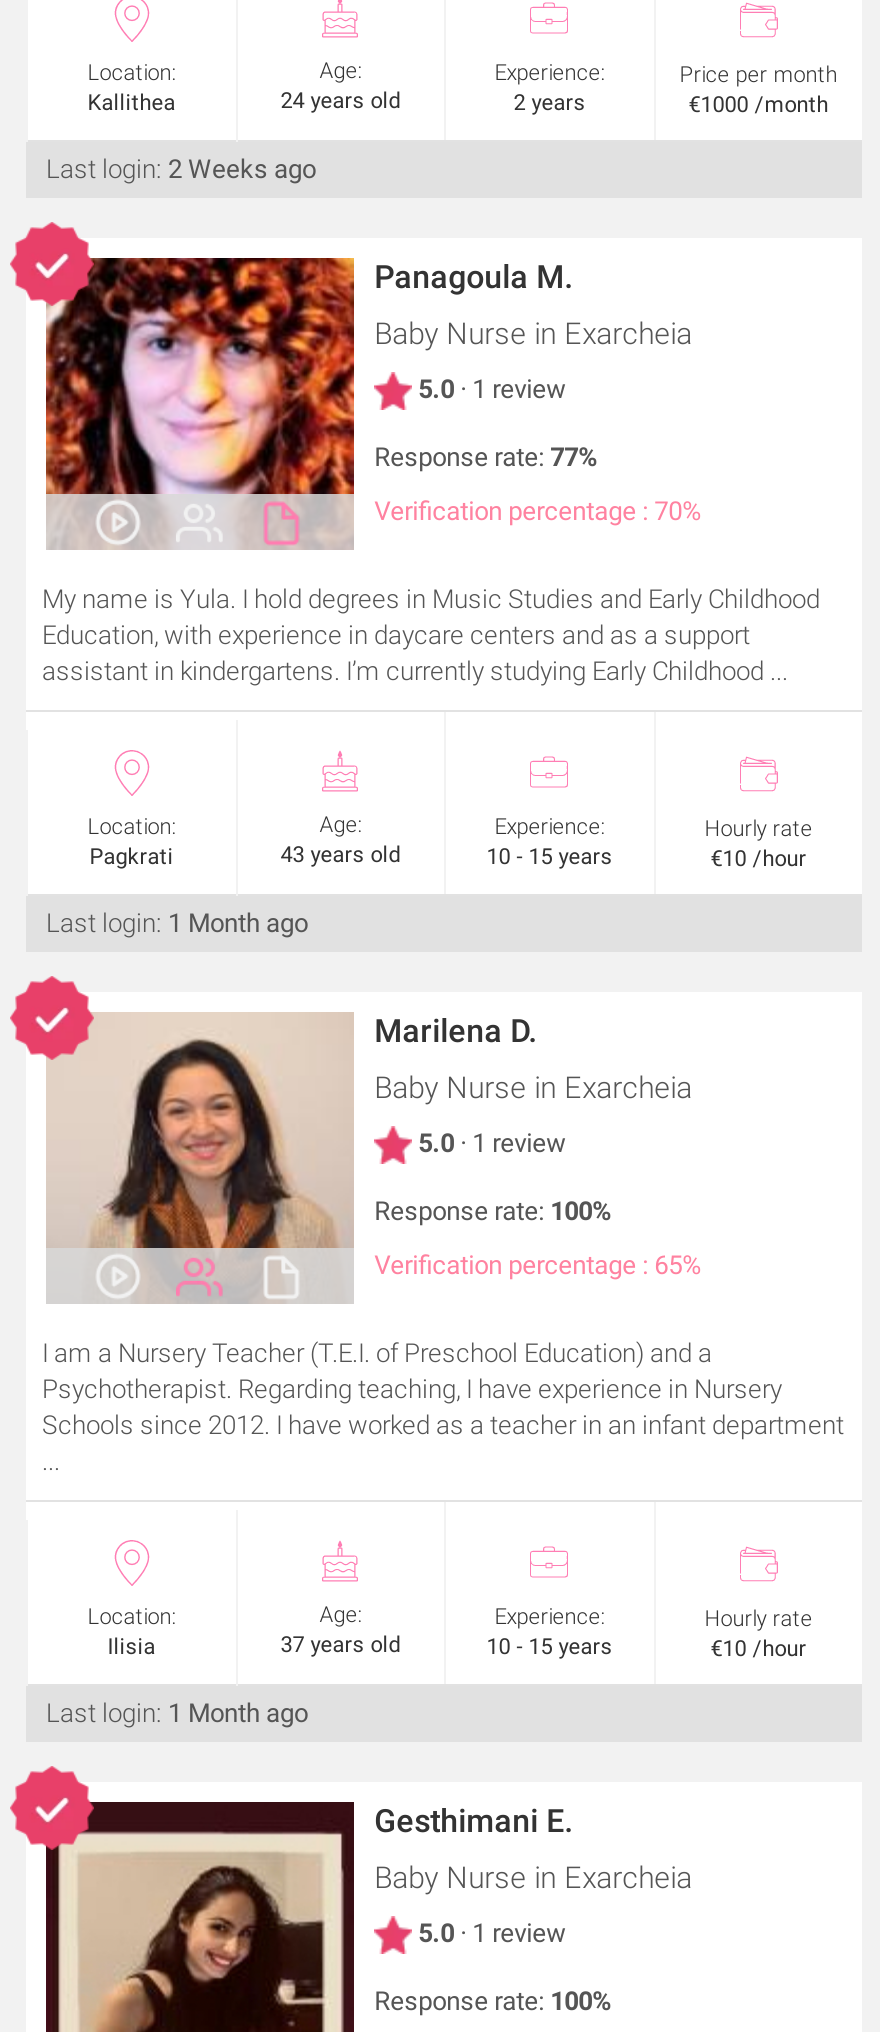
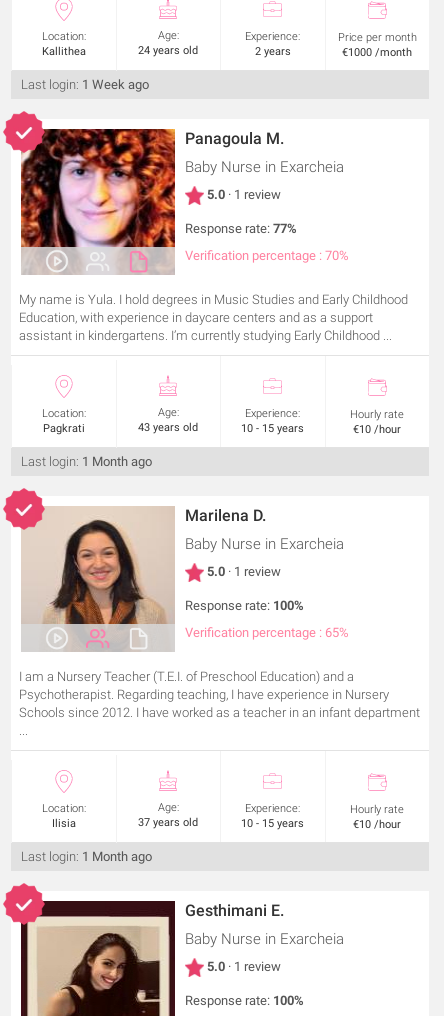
[46,155,316,185] Last login: 2 Weeks ago -> [21,77,149,92] Last login: 1 Week ago

